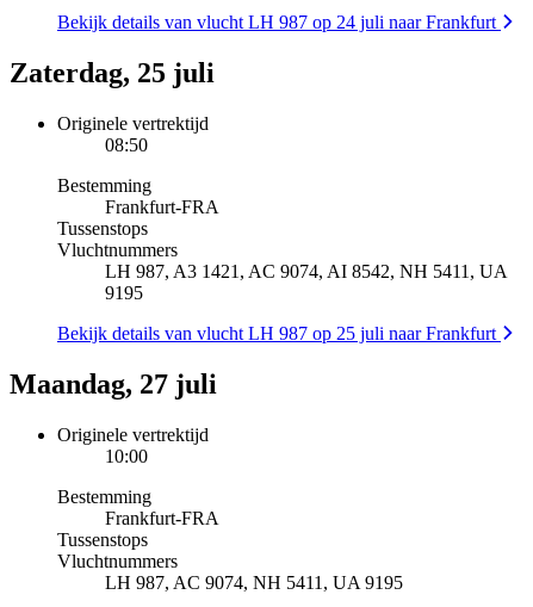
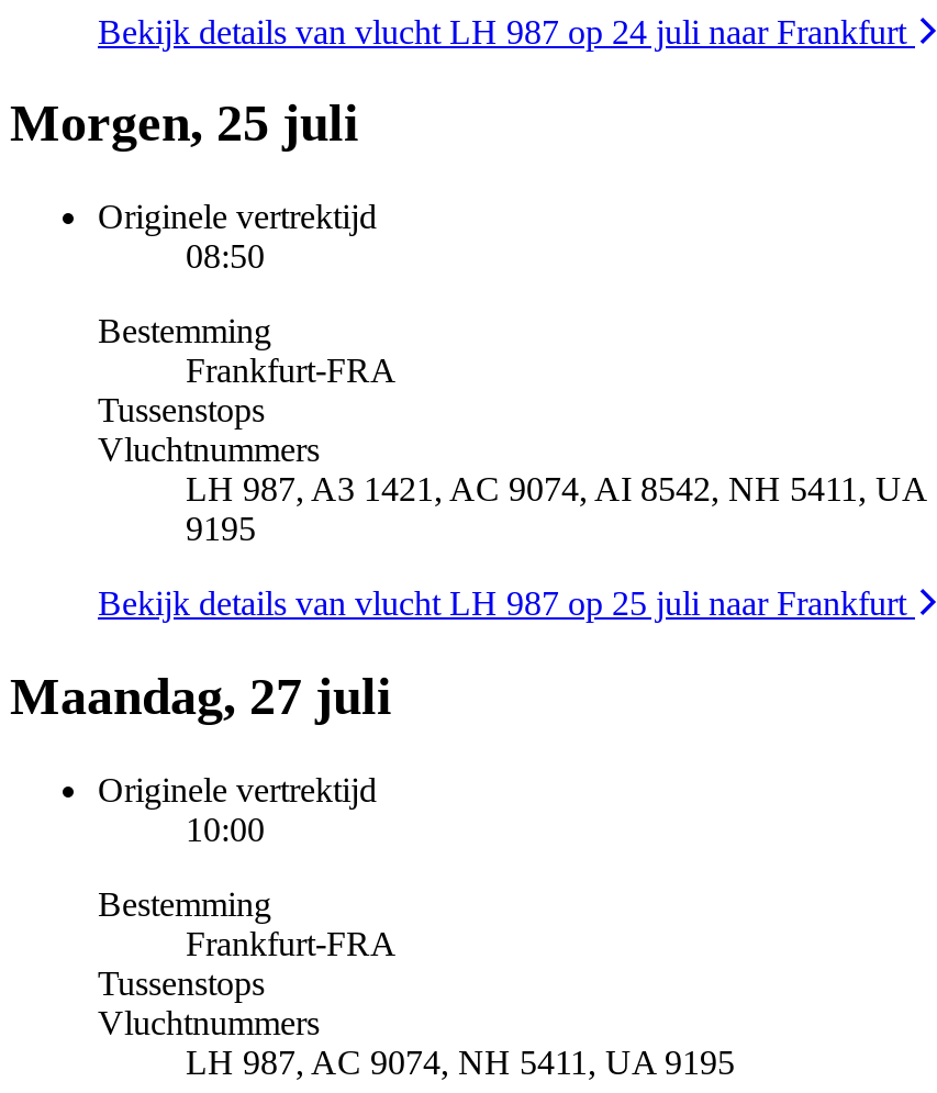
[10,57,215,88] Zaterdag, 25 juli -> [10,95,359,152] Morgen, 25 juli

